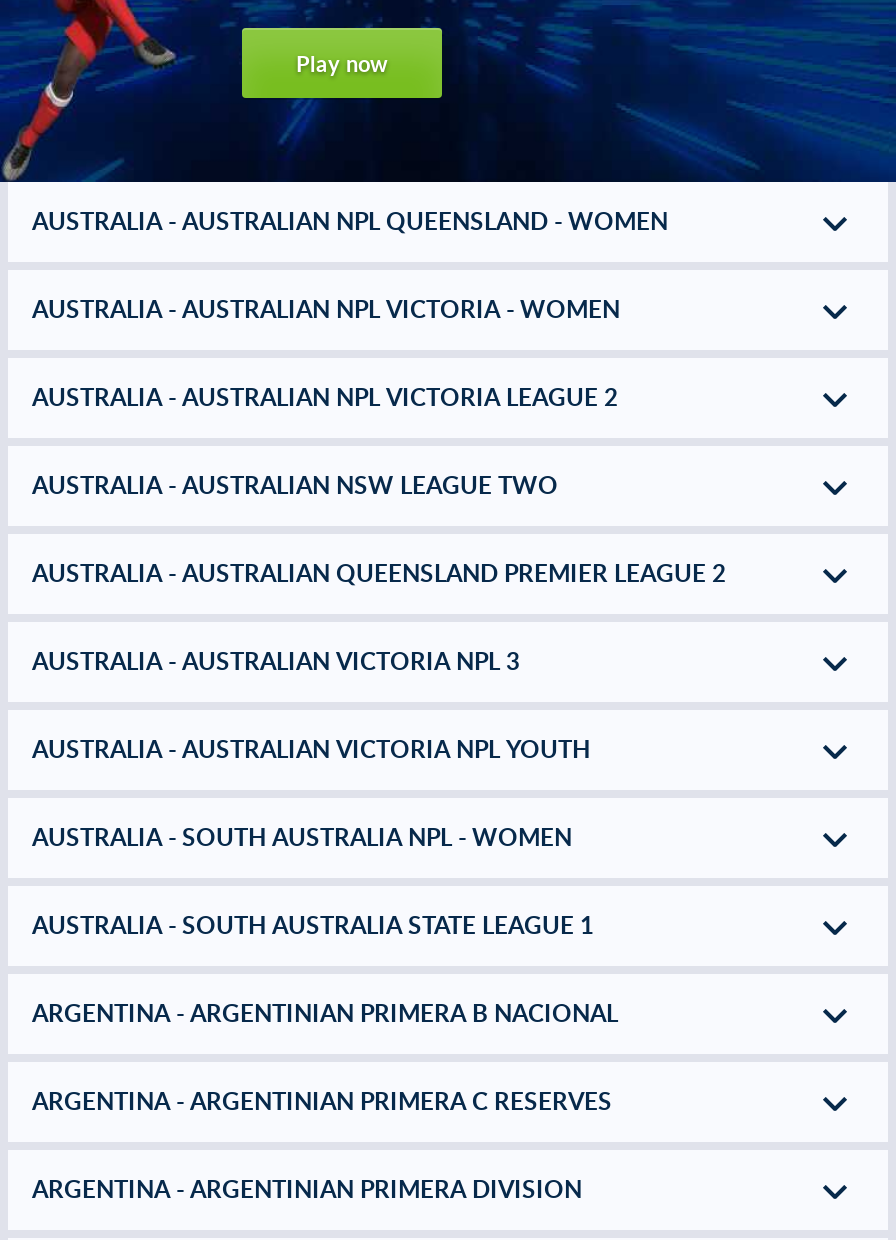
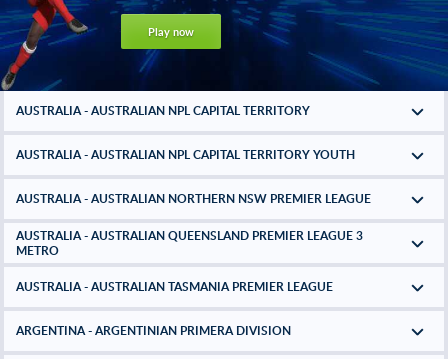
[32,205,726,1119] AUSTRALIA - AUSTRALIAN NPL QUEENSLAND - WOMEN | AUSTRALIA - AUSTRALIAN NPL VICTORIA - WOMEN | AUSTRALIA - AUSTRALIAN NPL VICTORIA LEAGUE 2 | AUSTRALIA - AUSTRALIAN NSW LEAGUE TWO | AUSTRALIA - AUSTRALIAN QUEENSLAND PREMIER LEAGUE 2 | AUSTRALIA - AUSTRALIAN VICTORIA NPL 3 | AUSTRALIA - AUSTRALIAN VICTORIA NPL YOUTH | AUSTRALIA - SOUTH AUSTRALIA NPL - WOMEN | AUSTRALIA - SOUTH AUSTRALIA STATE LEAGUE 1 | ARGENTINA - ARGENTINIAN PRIMERA B NACIONAL | ARGENTINA - ARGENTINIAN PRIMERA C RESERVES -> [16,102,371,295] AUSTRALIA - AUSTRALIAN NPL CAPITAL TERRITORY | AUSTRALIA - AUSTRALIAN NPL CAPITAL TERRITORY YOUTH | AUSTRALIA - AUSTRALIAN NORTHERN NSW PREMIER LEAGUE | AUSTRALIA - AUSTRALIAN QUEENSLAND PREMIER LEAGUE 3 | METRO | AUSTRALIA - AUSTRALIAN TASMANIA PREMIER LEAGUE

